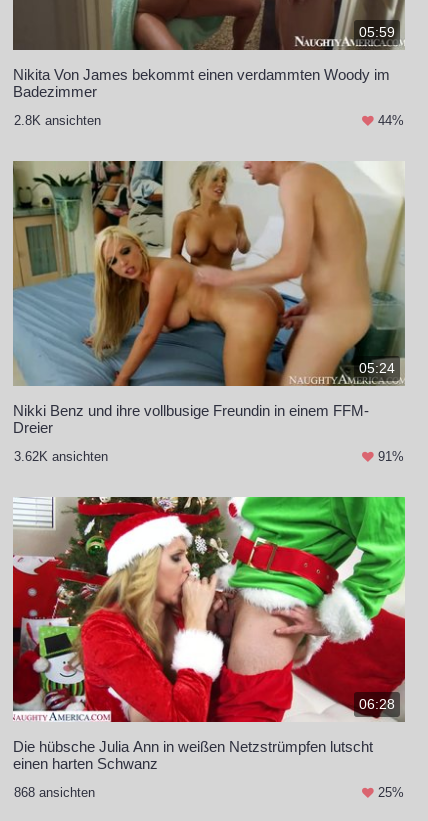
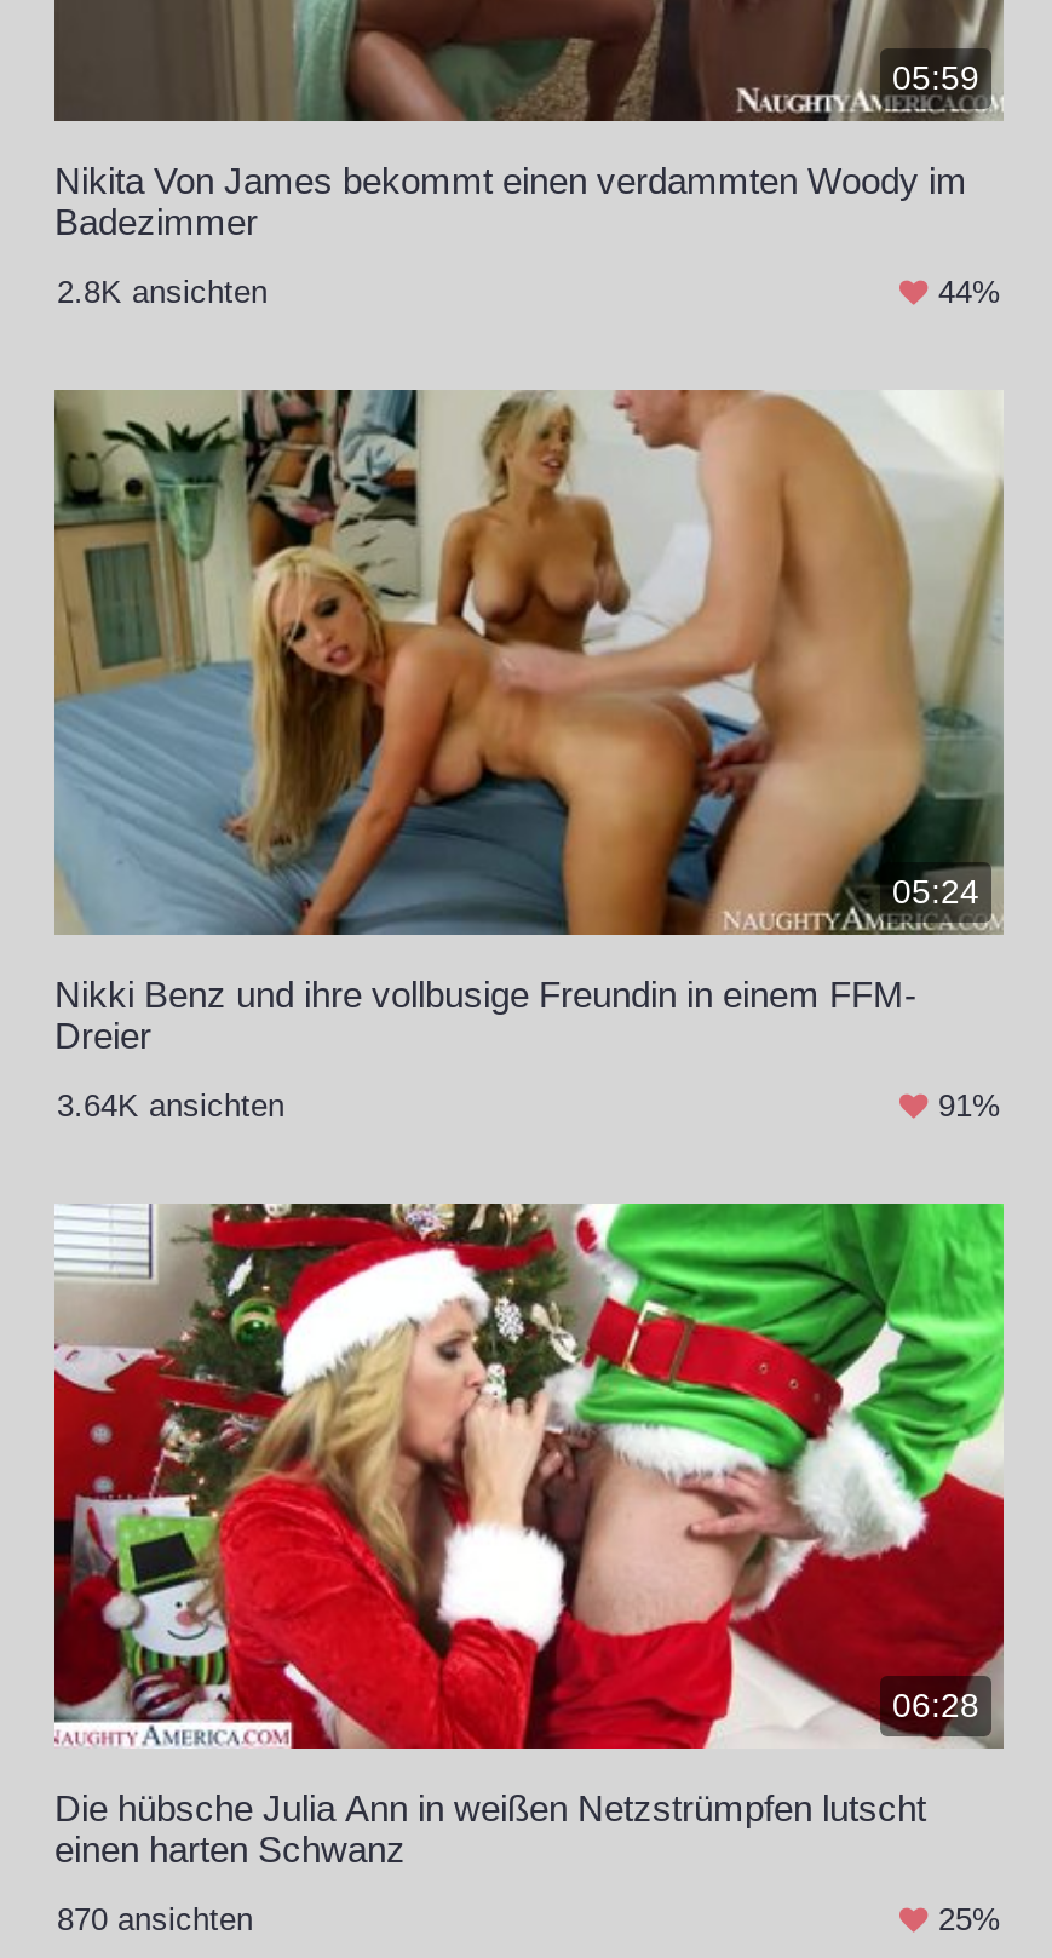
[14,449,108,464] 3.62K ansichten -> [57,1088,284,1124] 3.64K ansichten
[14,785,95,800] 868 ansichten -> [57,1902,253,1939] 870 ansichten

